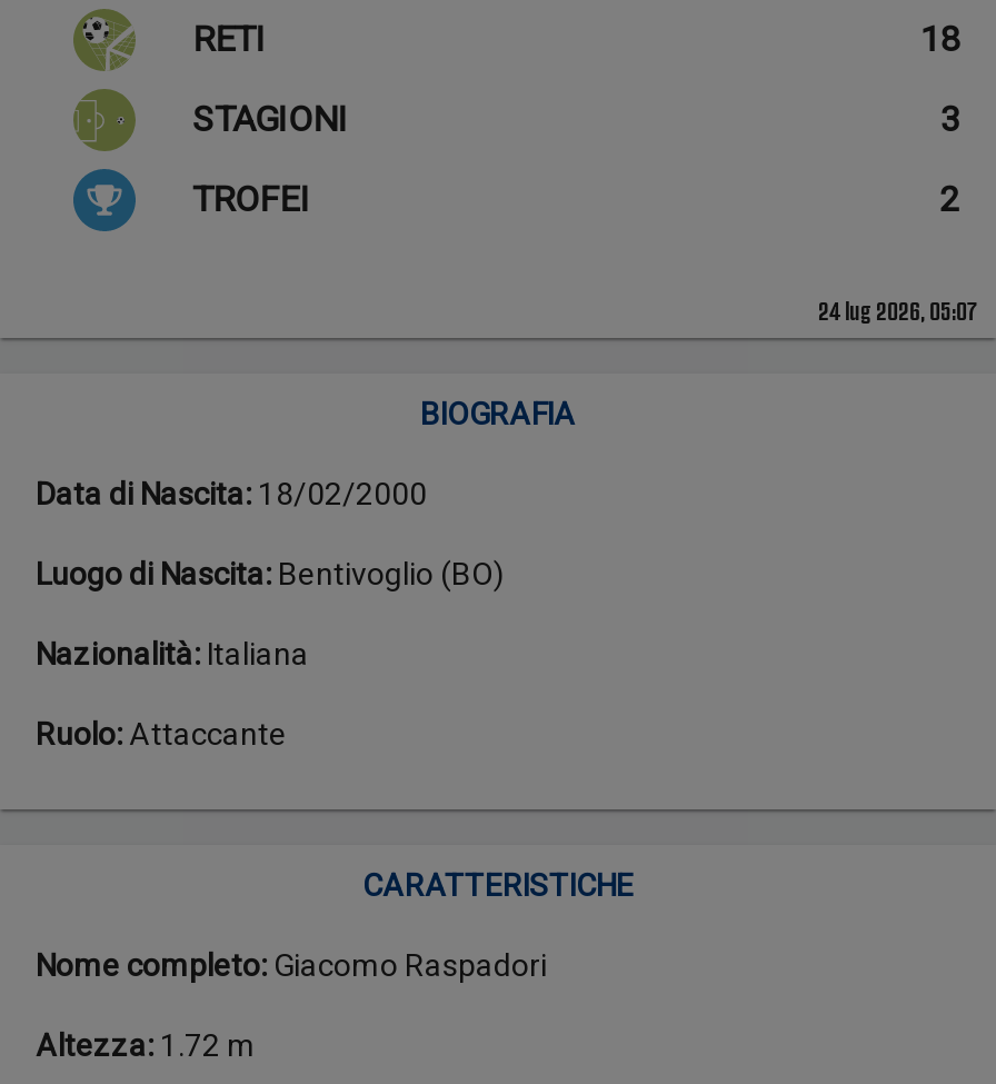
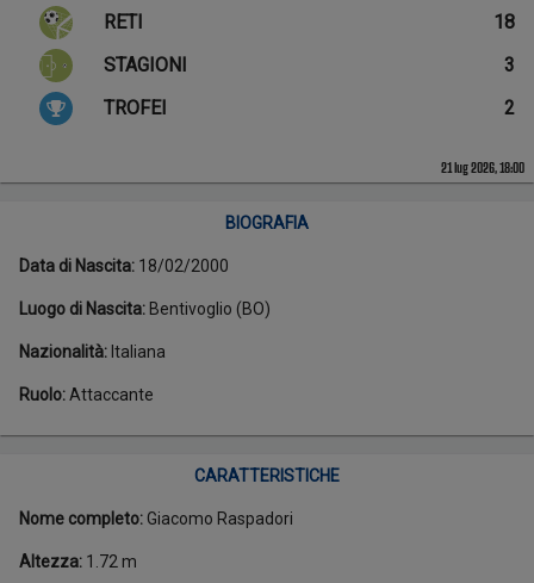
[818,294,978,325] 24 lug 2026, 05:07 -> [441,159,524,175] 21 lug 2026, 18:00

